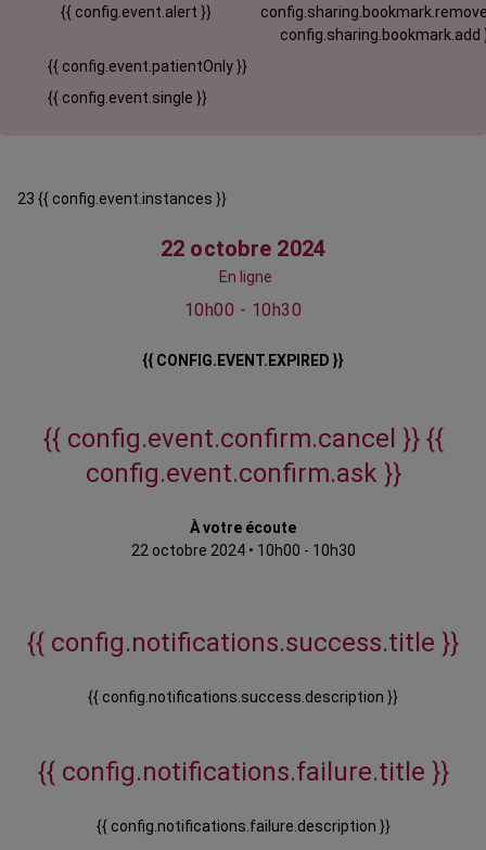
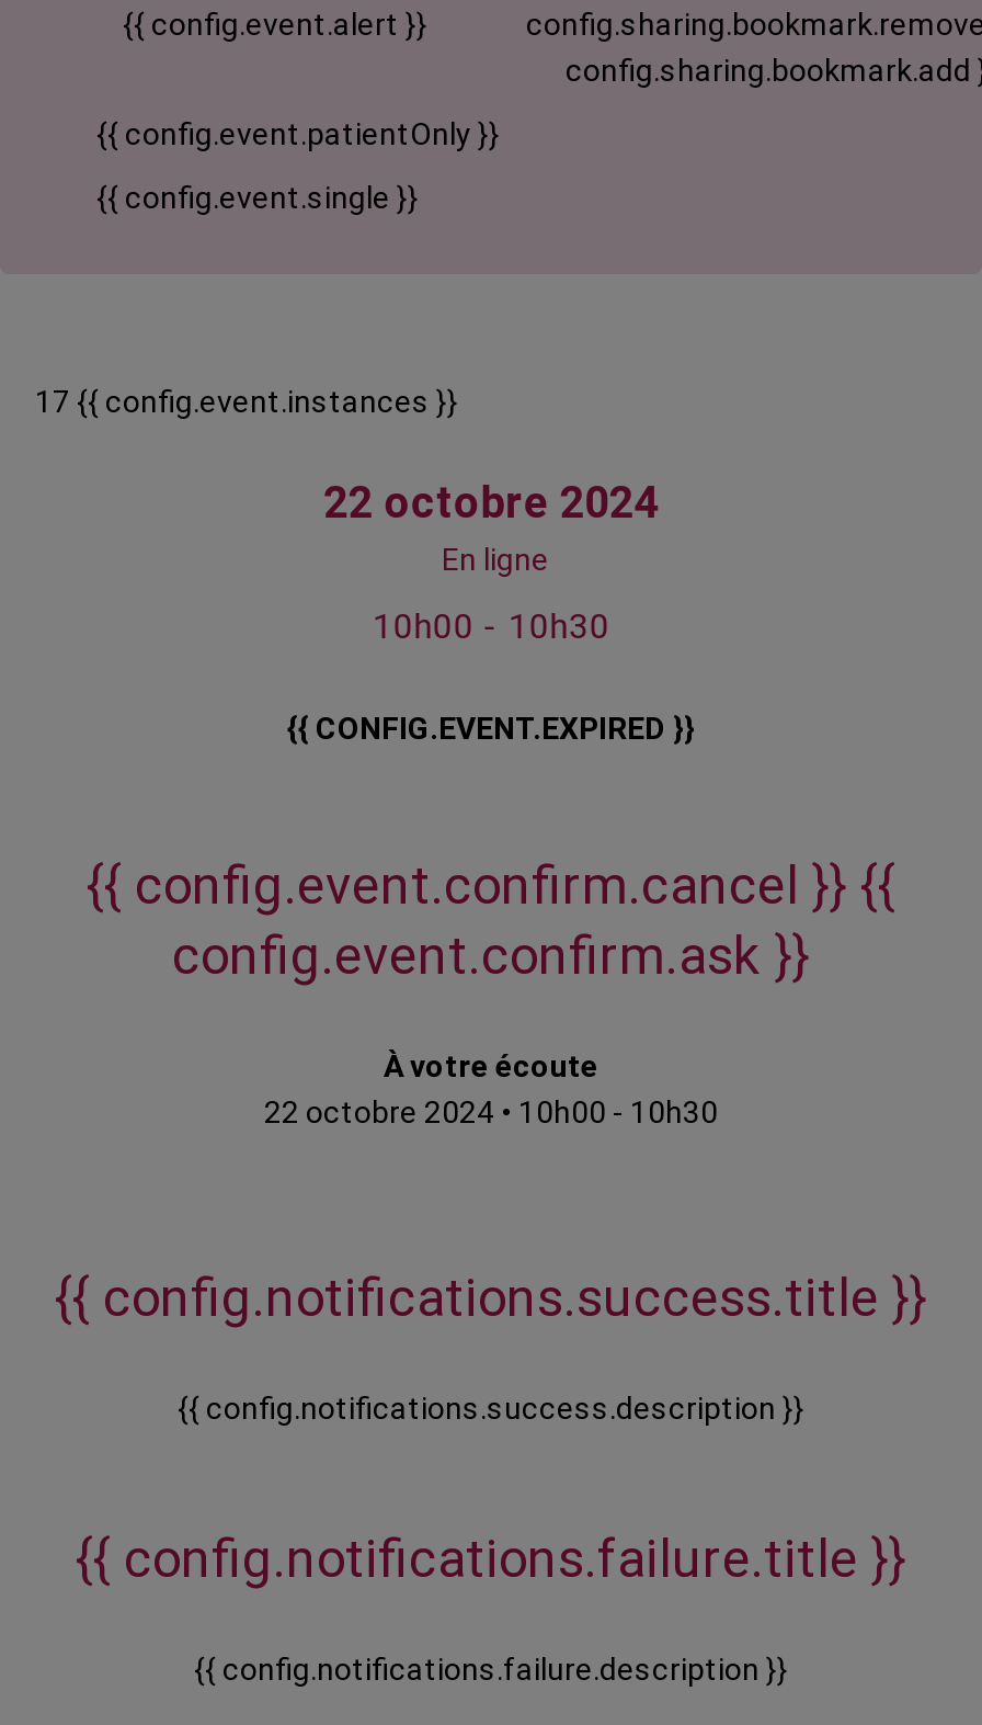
[17,190,227,208] 23 {{ config.event.instances }} -> [35,384,458,420] 17 {{ config.event.instances }}

